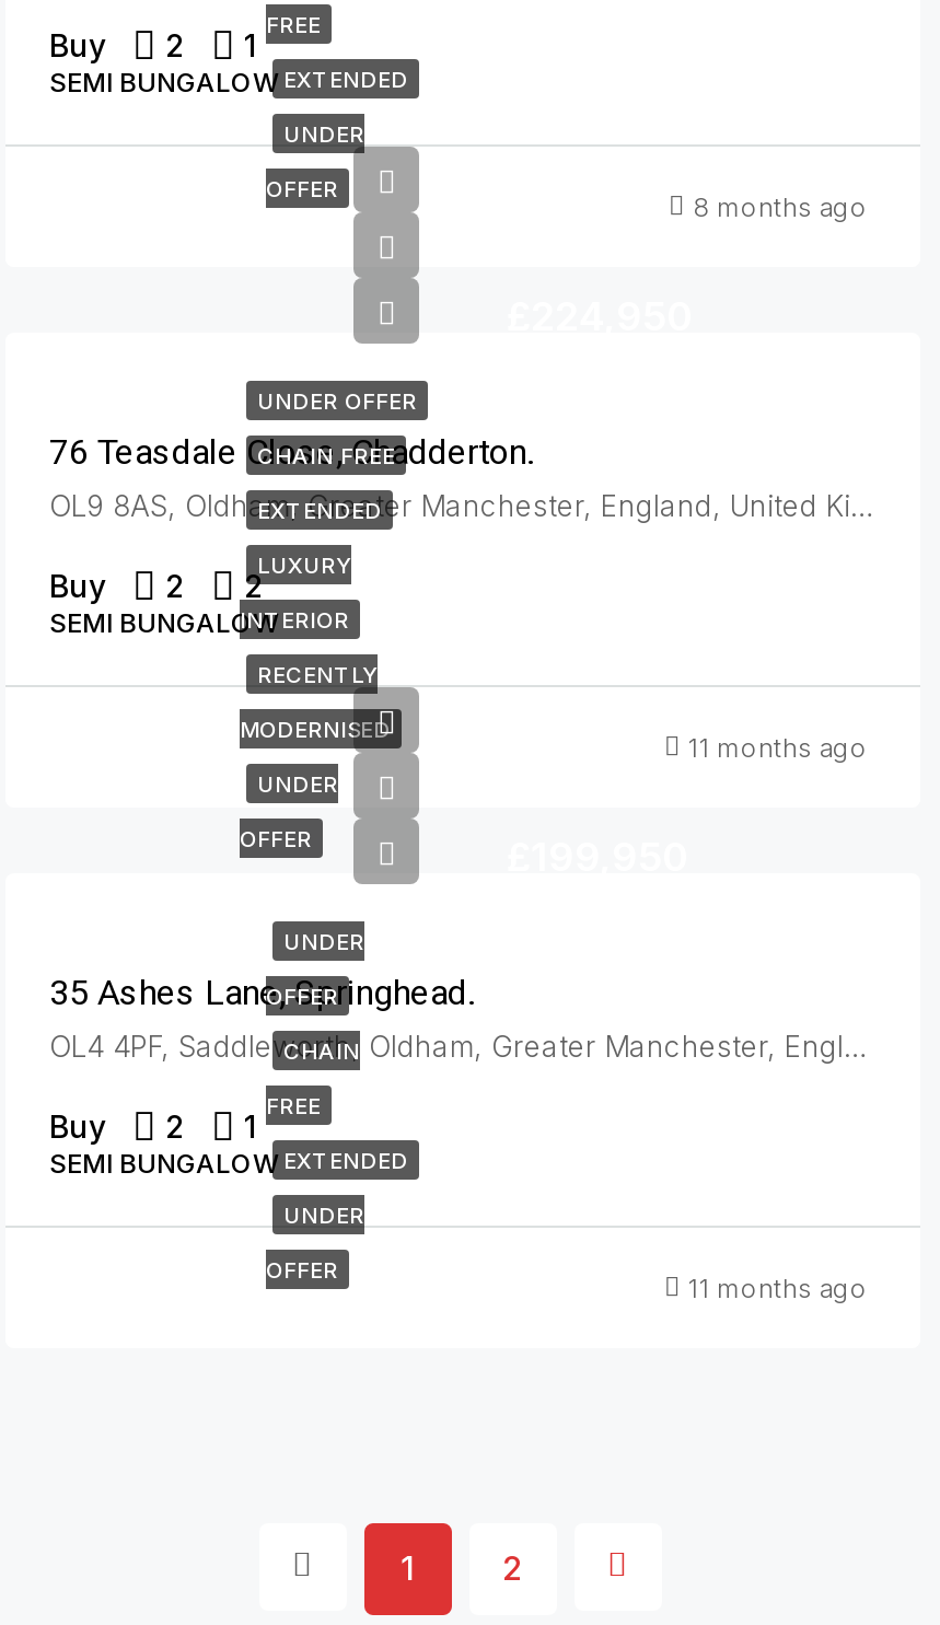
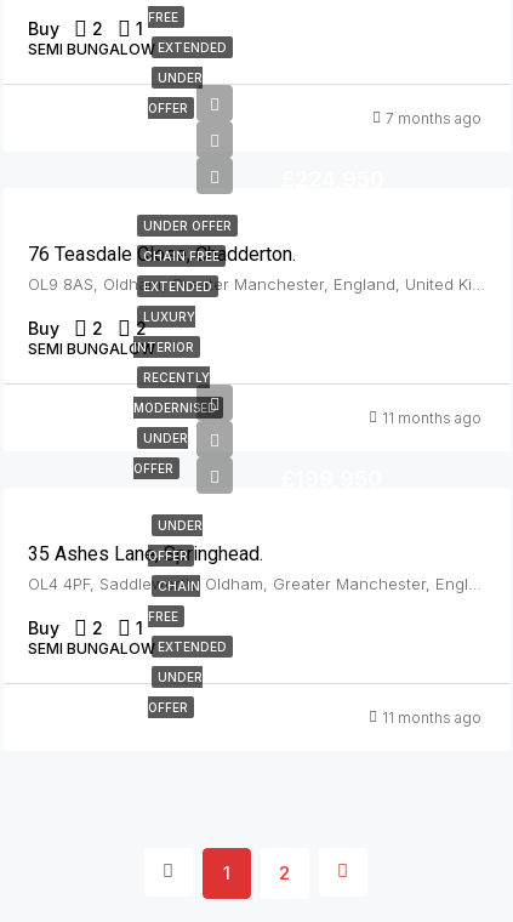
[693,190,868,223] 8 months ago -> [386,109,481,127] 7 months ago

